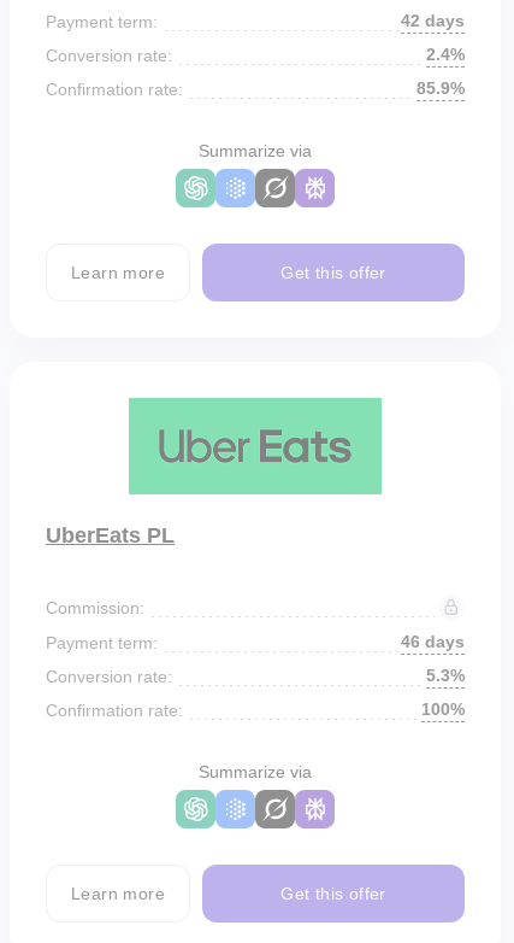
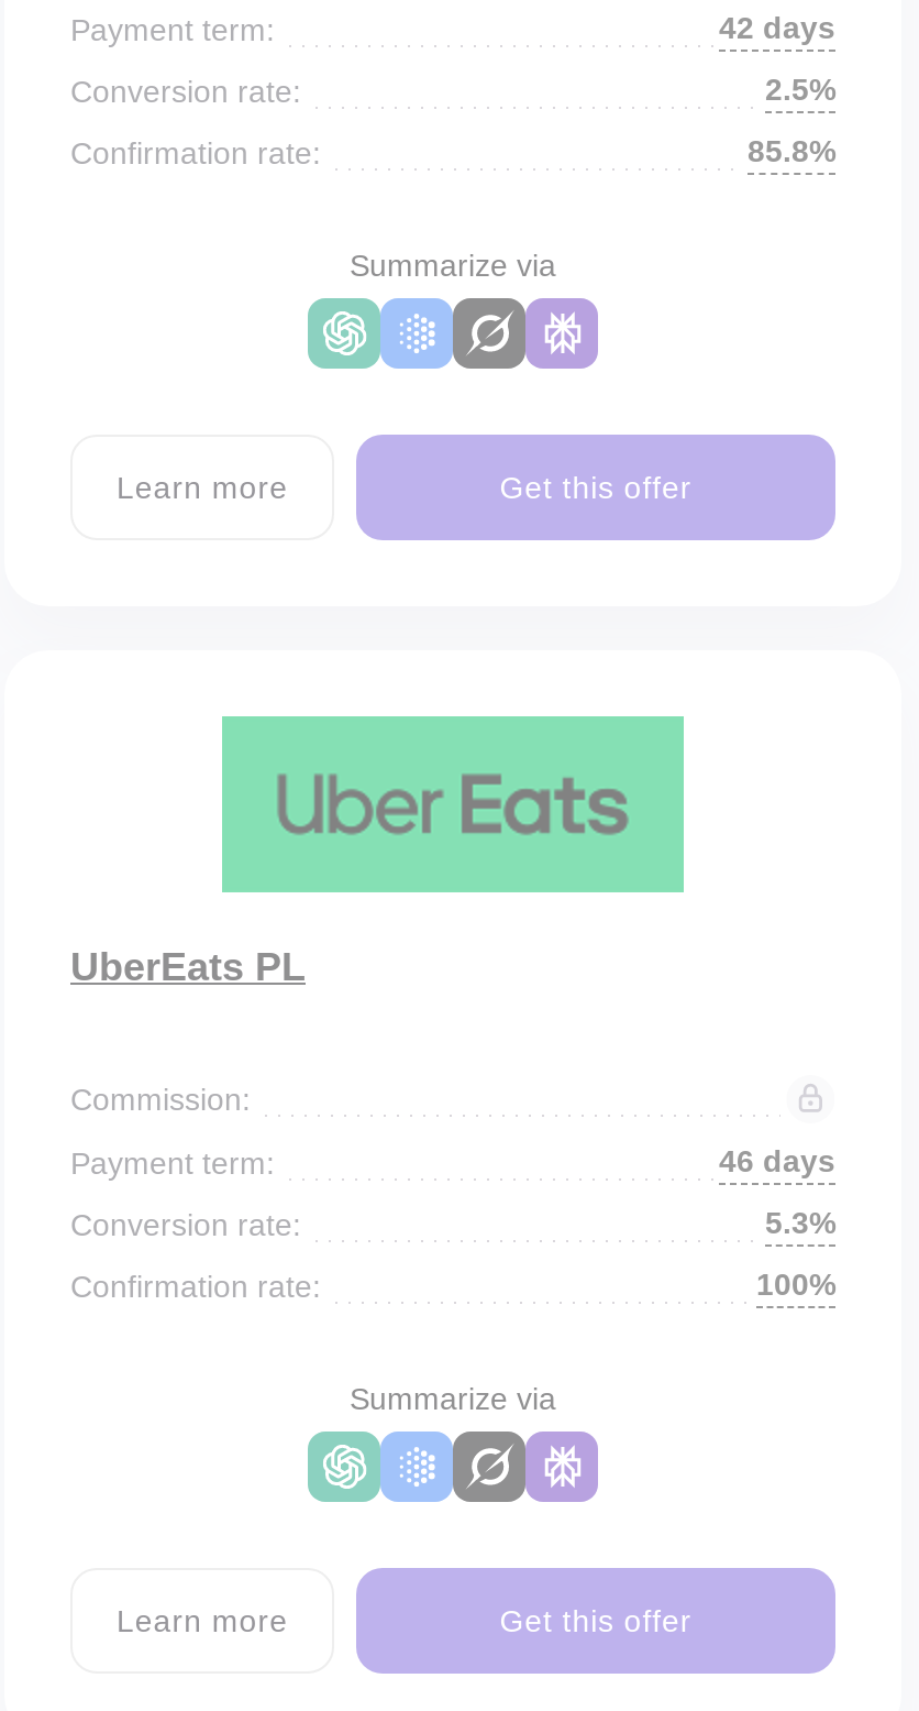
[426,45,465,64] 2.4% -> [765,72,835,107] 2.5%
[416,78,465,98] 85.9% -> [748,133,835,168] 85.8%

